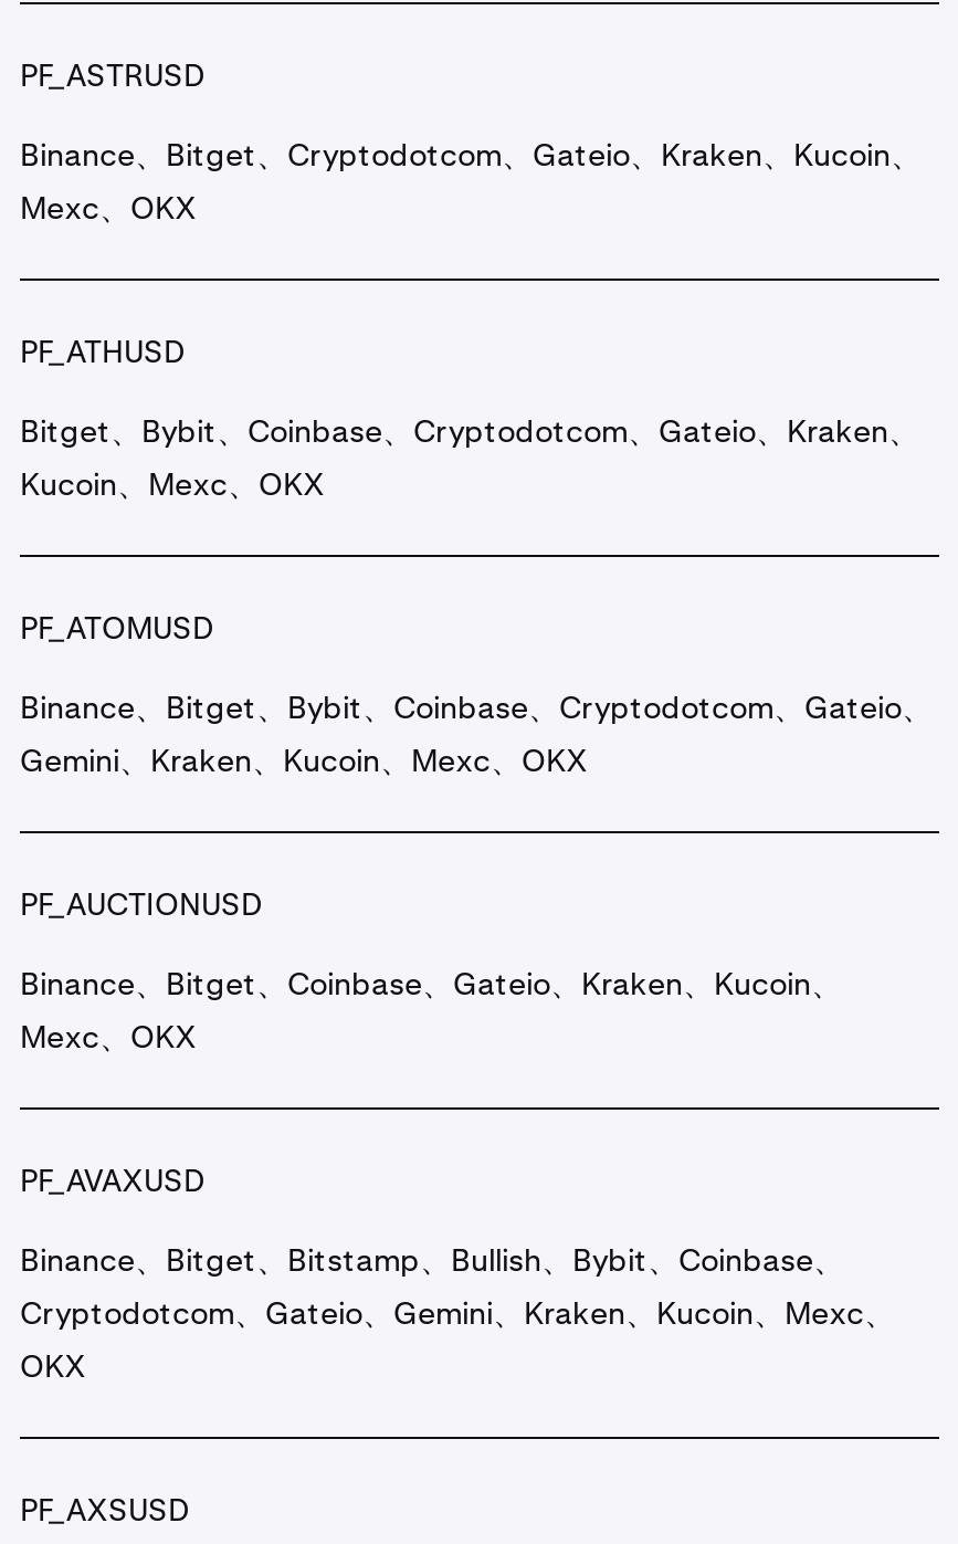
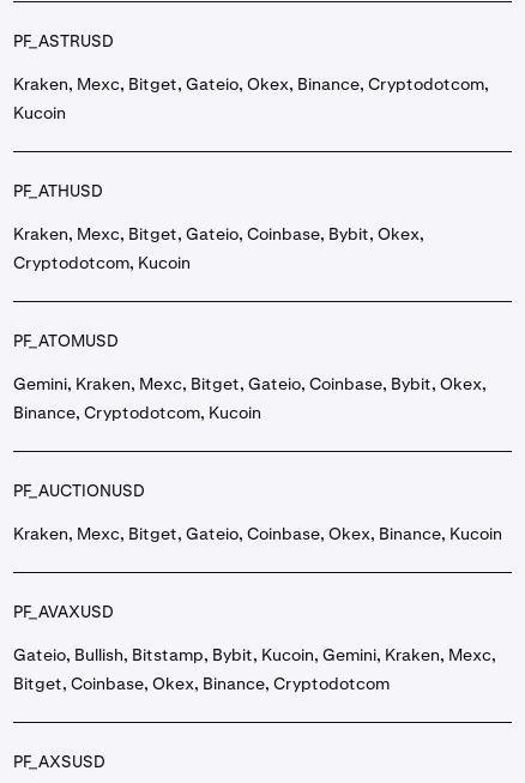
[20,135,922,228] Binance、Bitget、Cryptodotcom、Gateio、Kraken、Kucoin、 | Mexc、OKX -> [13,73,489,124] Kraken, Mexc, Bitget, Gateio, Okex, Binance, Cryptodotcom, | Kucoin
[20,411,919,504] Bitget、Bybit、Coinbase、Cryptodotcom、Gateio、Kraken、 | Kucoin、Mexc、OKX -> [13,223,424,273] Kraken, Mexc, Bitget, Gateio, Coinbase, Bybit, Okex, | Cryptodotcom, Kucoin
[20,687,933,780] Binance、Bitget、Bybit、Coinbase、Cryptodotcom、Gateio、 | Gemini、Kraken、Kucoin、Mexc、OKX -> [13,373,487,423] Gemini, Kraken, Mexc, Bitget, Gateio, Coinbase, Bybit, Okex, | Binance, Cryptodotcom, Kucoin
[20,964,842,1057] Binance、Bitget、Coinbase、Gateio、Kraken、Kucoin、 | Mexc、OKX -> [13,523,502,544] Kraken, Mexc, Bitget, Gateio, Coinbase, Okex, Binance, Kucoin
[20,1240,895,1386] Binance、Bitget、Bitstamp、Bullish、Bybit、Coinbase、 | Cryptodotcom、Gateio、Gemini、Kraken、Kucoin、Mexc、 | OKX -> [13,644,496,694] Gateio, Bullish, Bitstamp, Bybit, Kucoin, Gemini, Kraken, Mexc, | Bitget, Coinbase, Okex, Binance, Cryptodotcom

